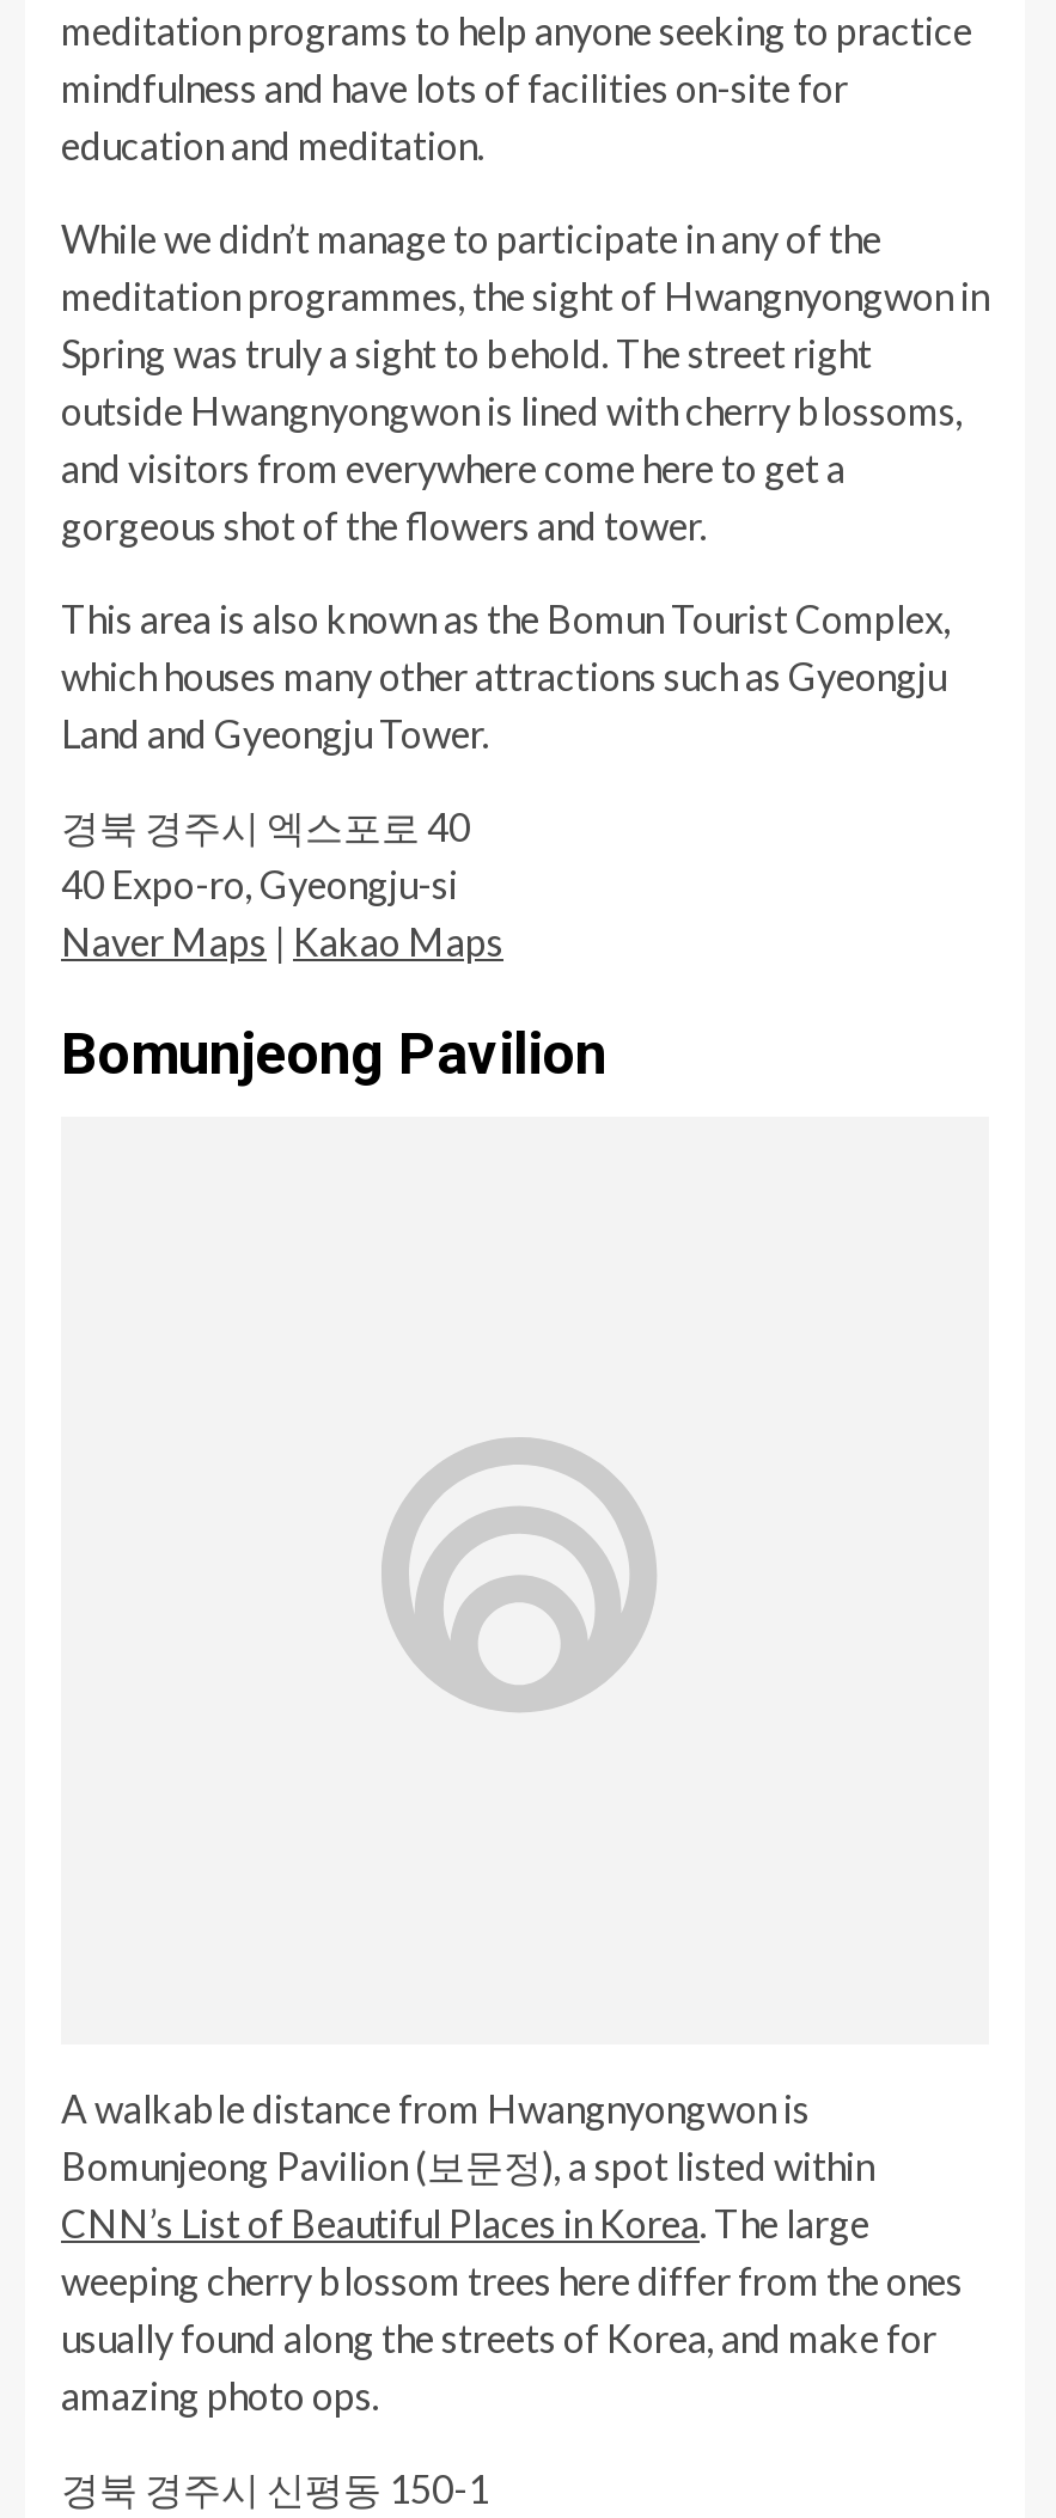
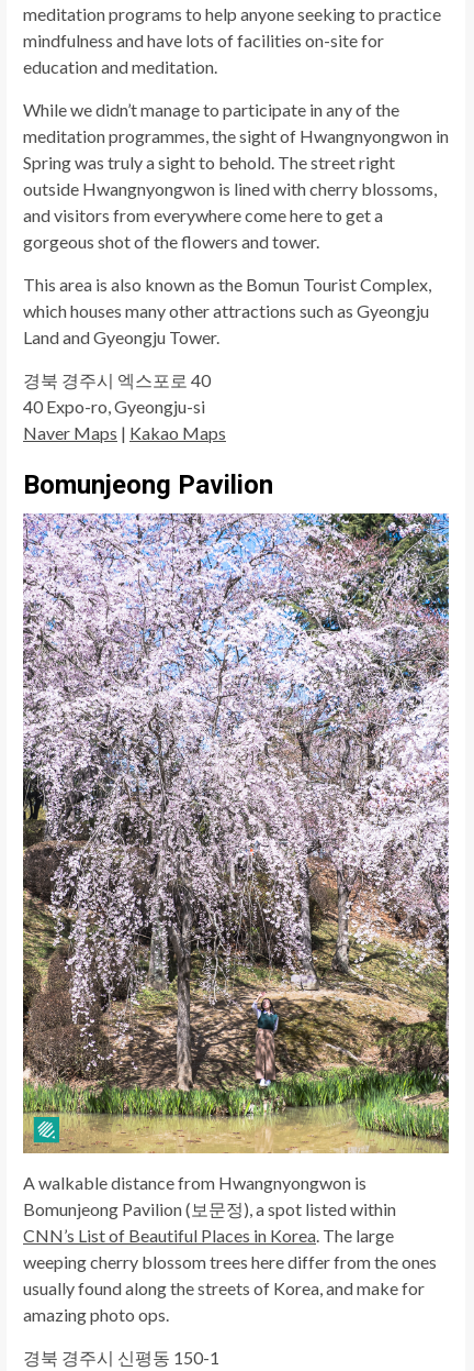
none -> [22,512,450,1154] [image]

